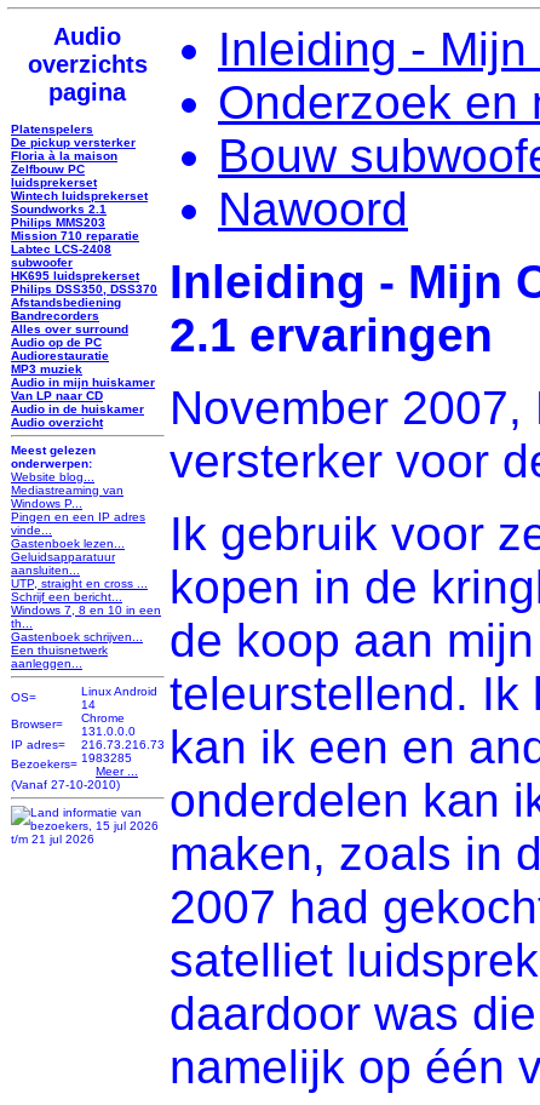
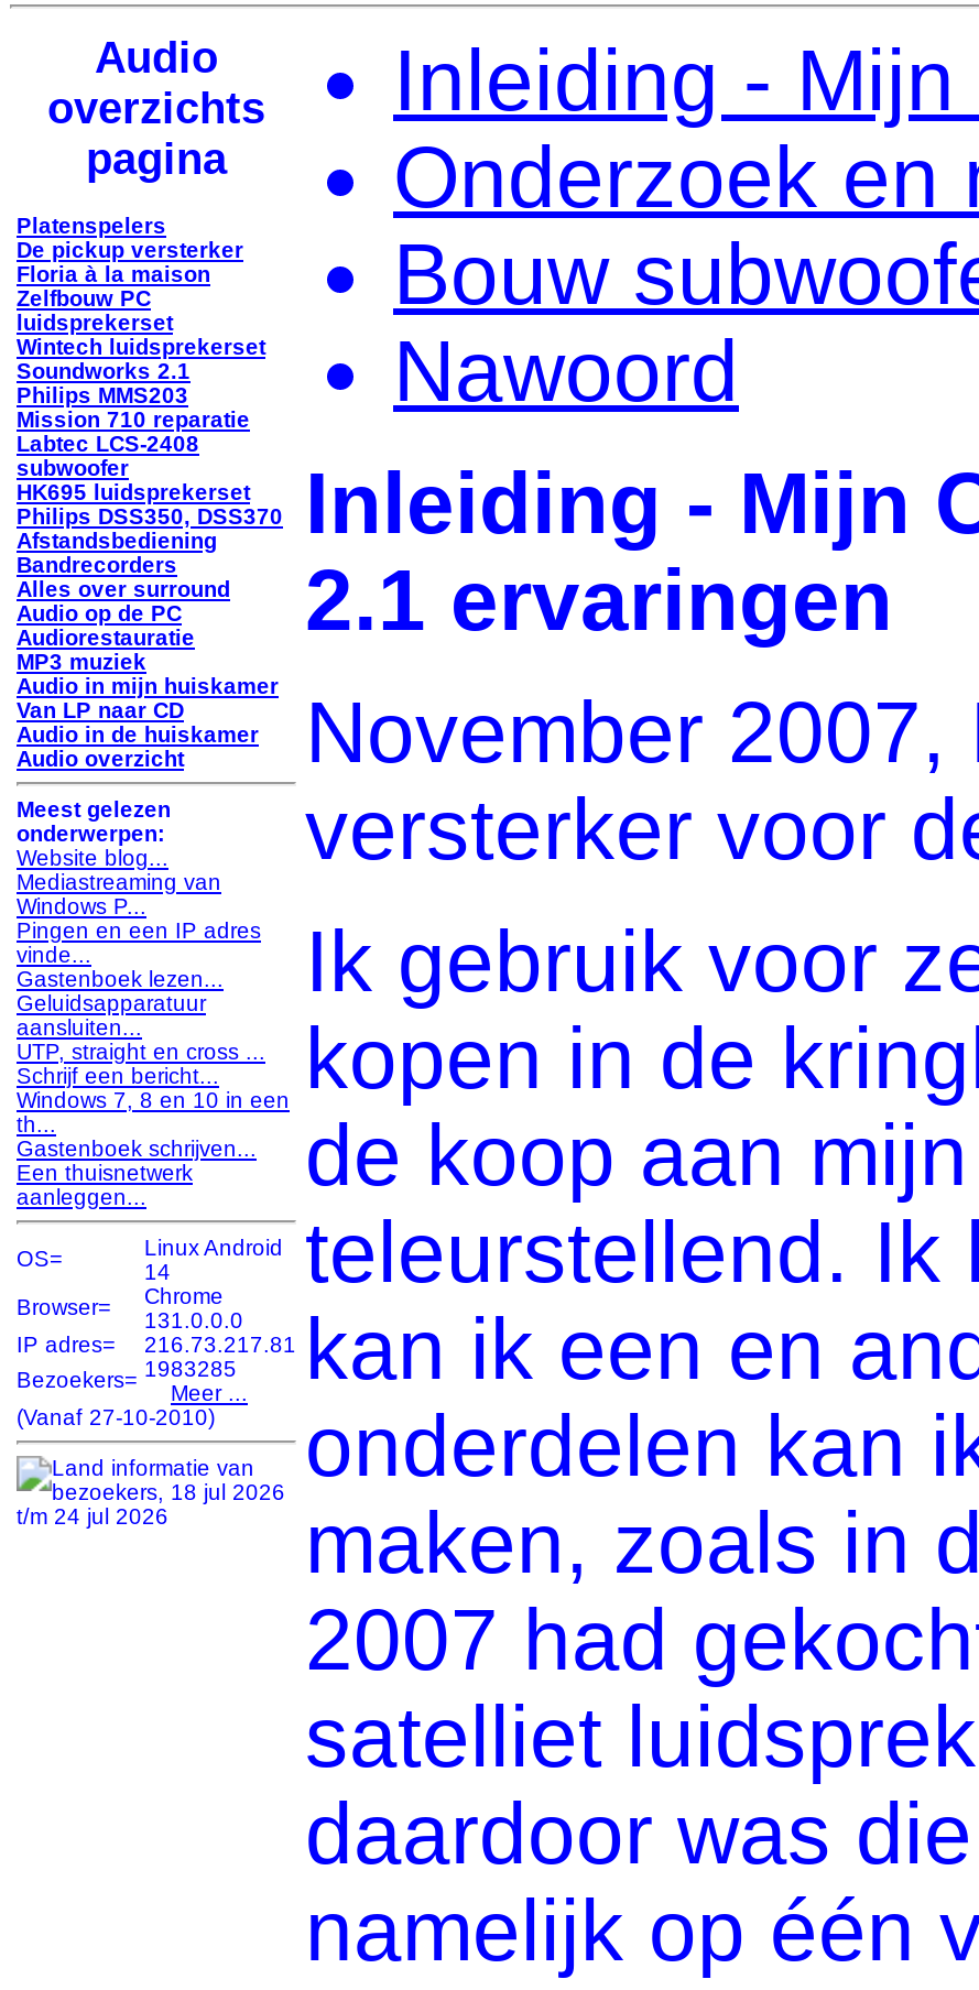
[81,738,165,752] 216.73.216.73 -> [144,1333,296,1358] 216.73.217.81

